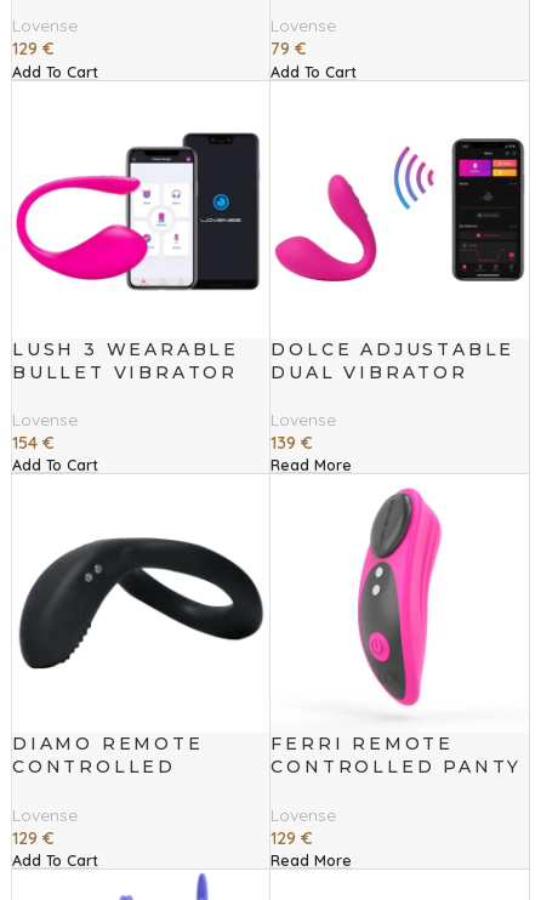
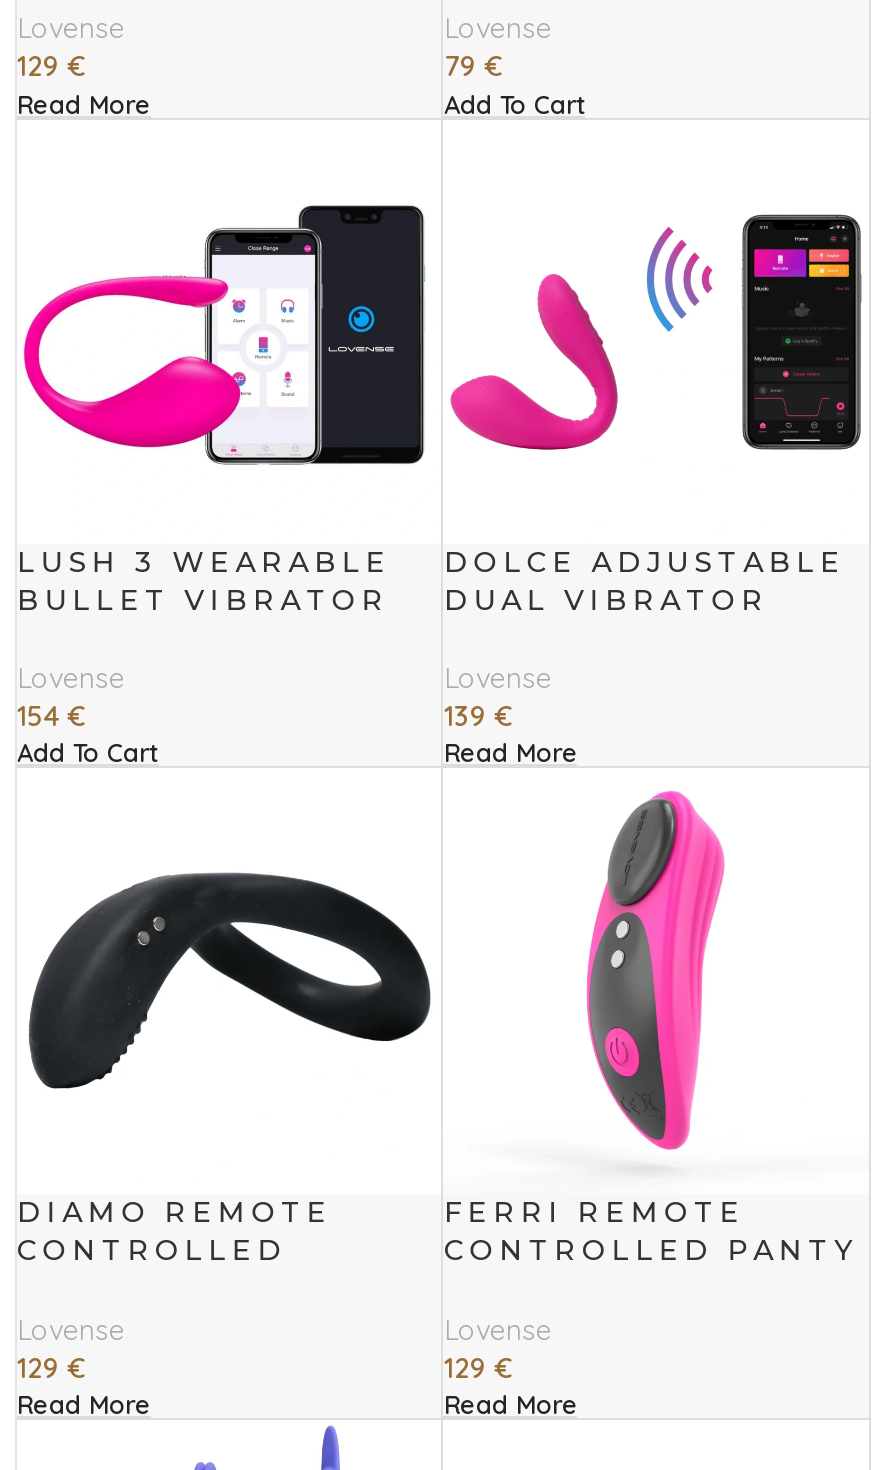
[12,61,98,81] Add To Cart -> [17,87,151,119] Read More
[12,851,98,870] Add To Cart -> [17,1389,151,1421] Read More

